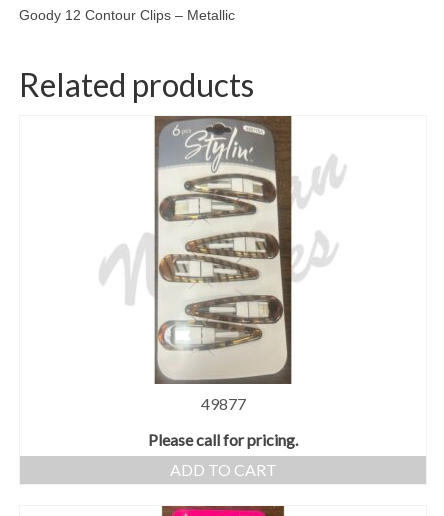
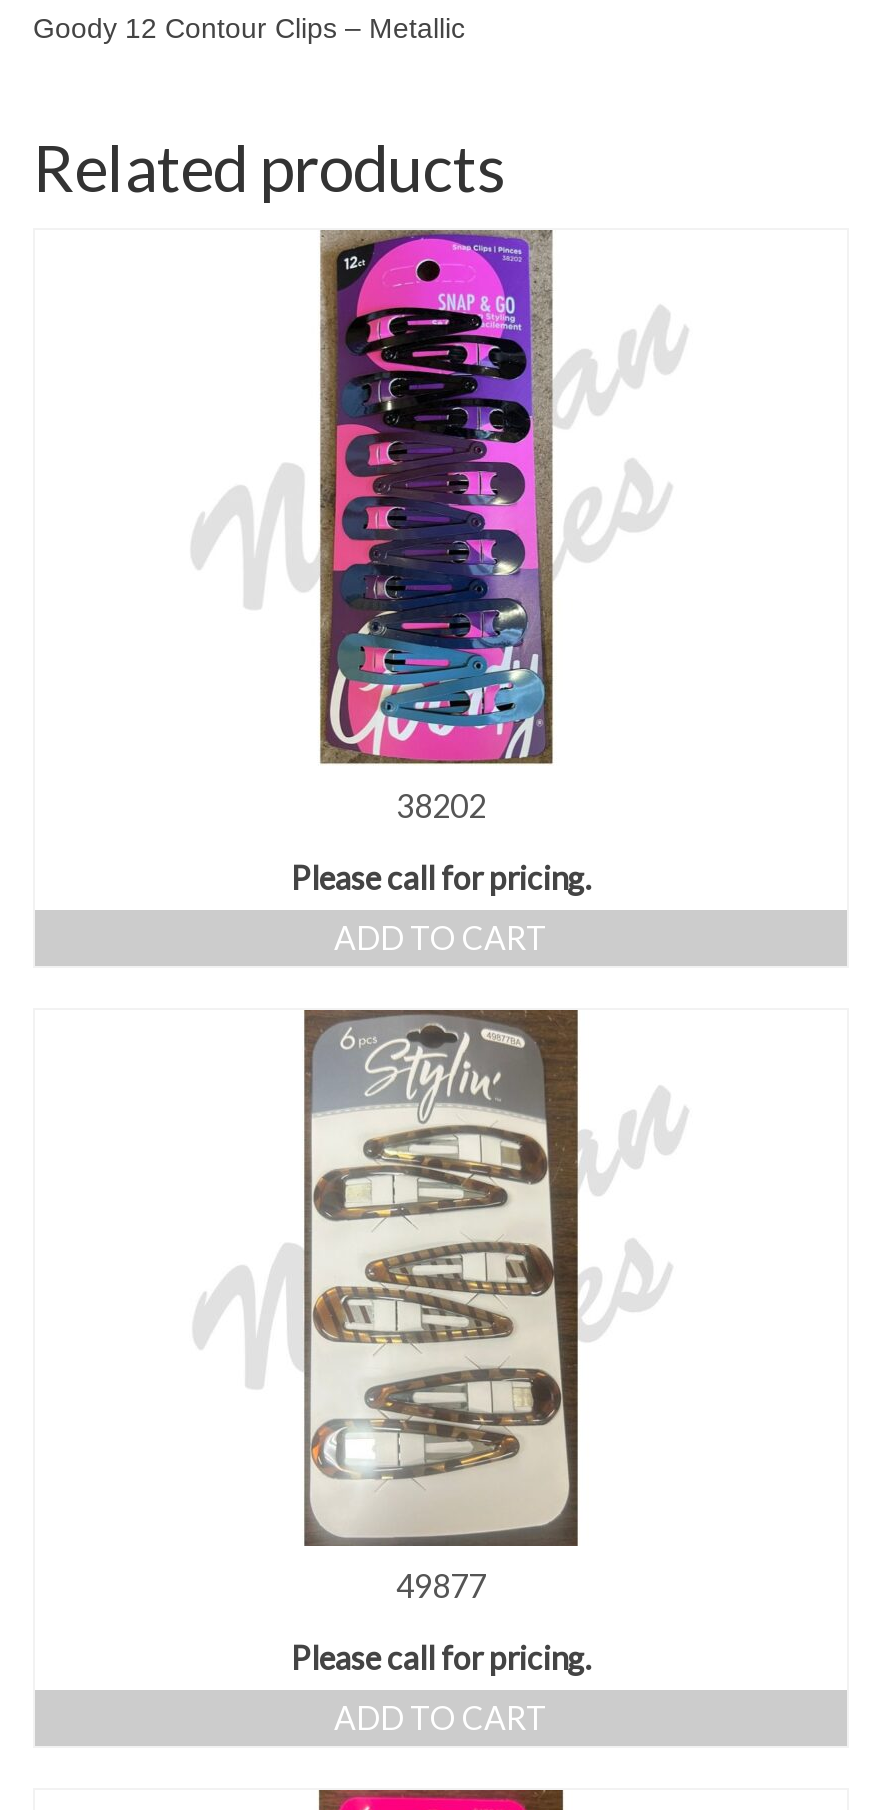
none -> [291,230,591,956] [image] | 38202 | Please call for pricing. | ADD TO CART

